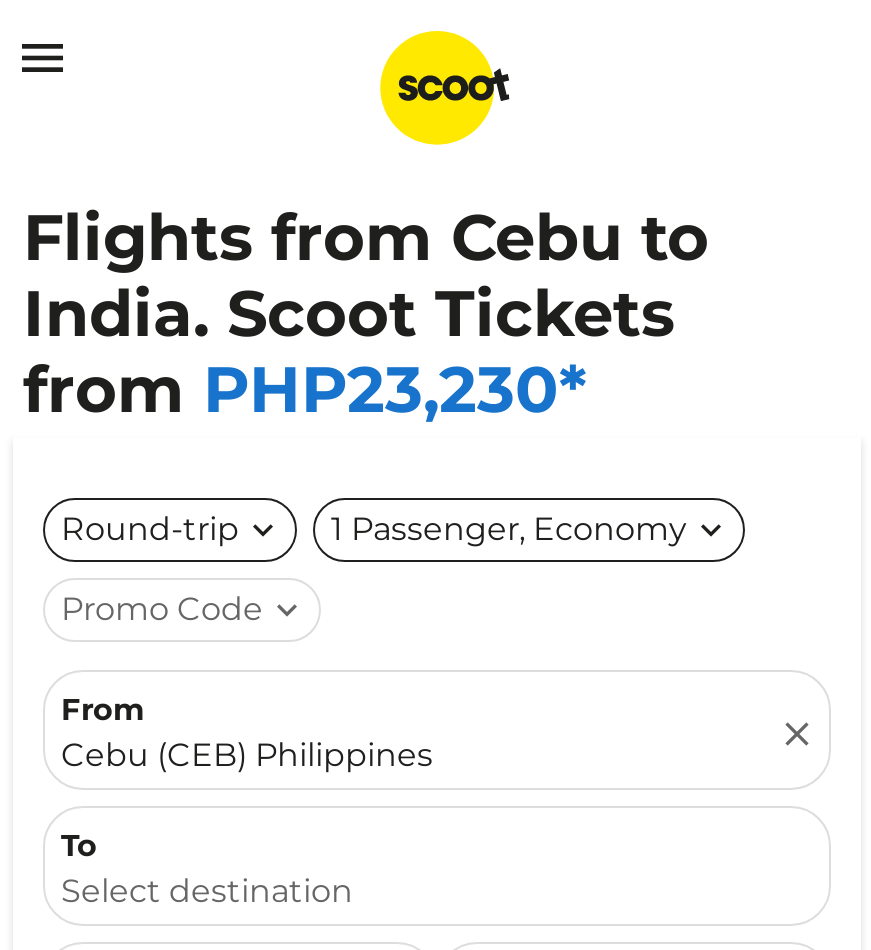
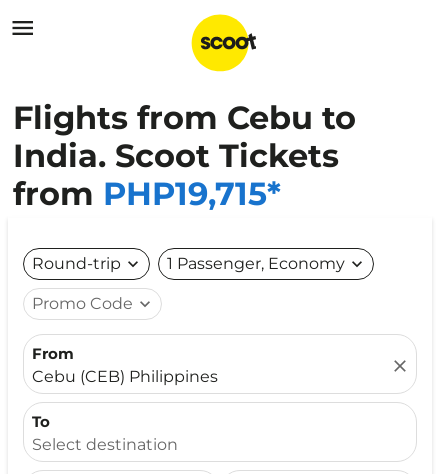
[23,350,587,428] from PHP23,230* -> [13,174,281,213] from PHP19,715*

